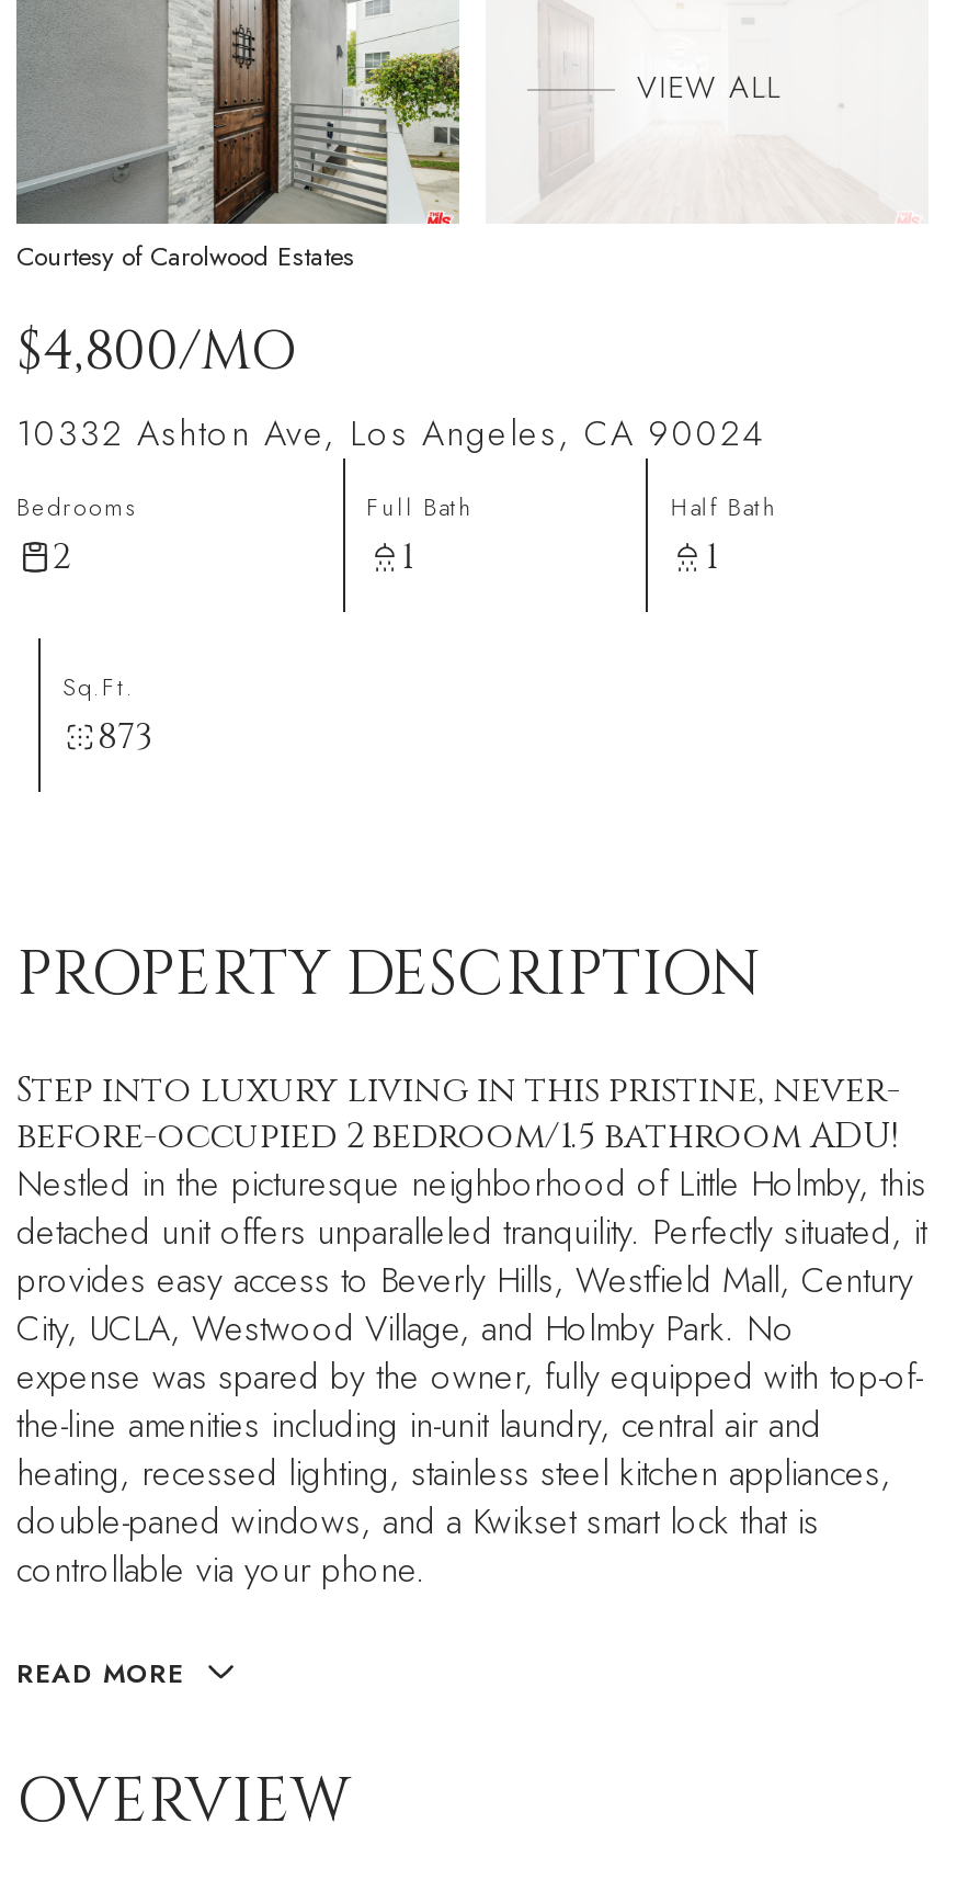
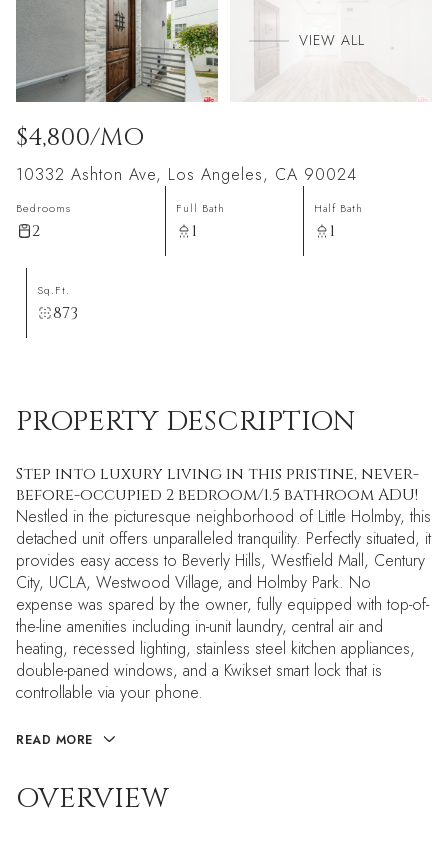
[16,237,354,276] Courtesy of Carolwood Estates -> none

